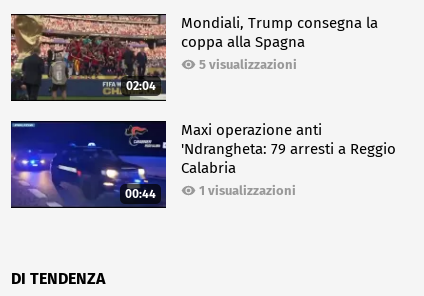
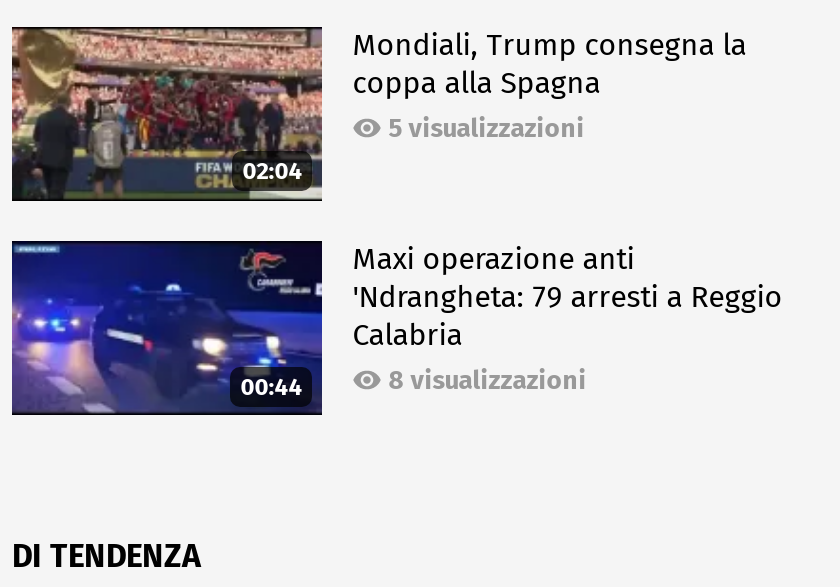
[199,183,296,198] 1 visualizzazioni -> [388,366,586,396] 8 visualizzazioni

